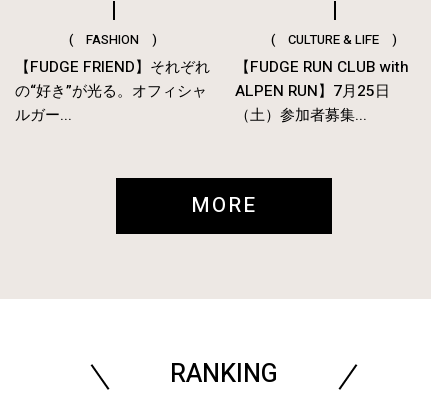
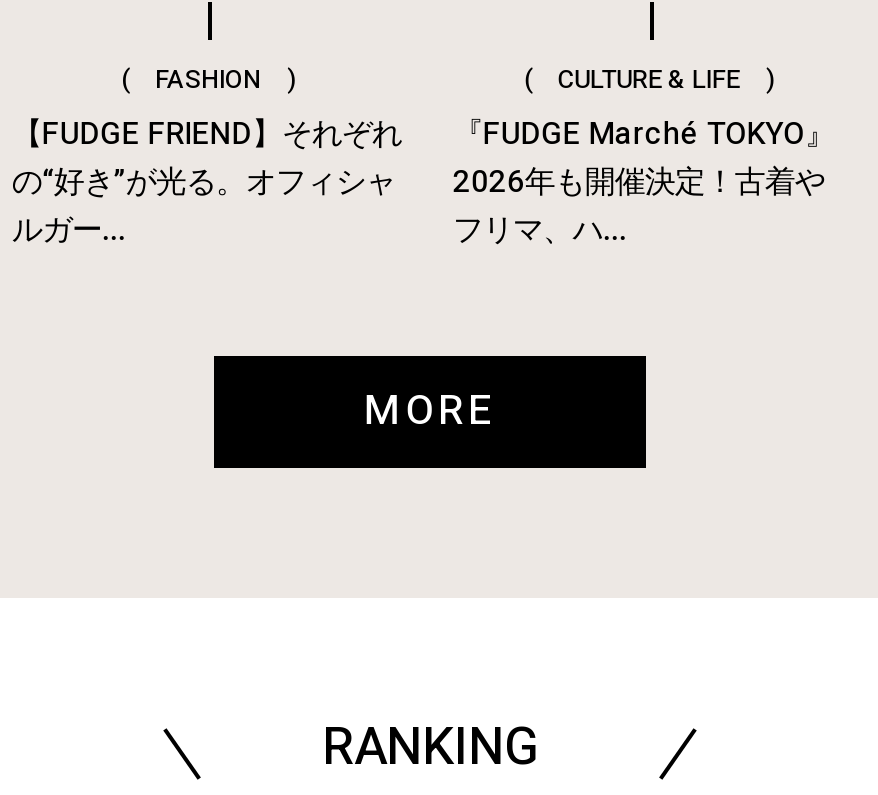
[235,56,409,126] 【FUDGE RUN CLUB with | ALPEN RUN】7月25日 | （土）参加者募集... -> [453,112,835,252] 『FUDGE Marché TOKYO』 | 2026年も開催決定！古着や | フリマ、ハ...

